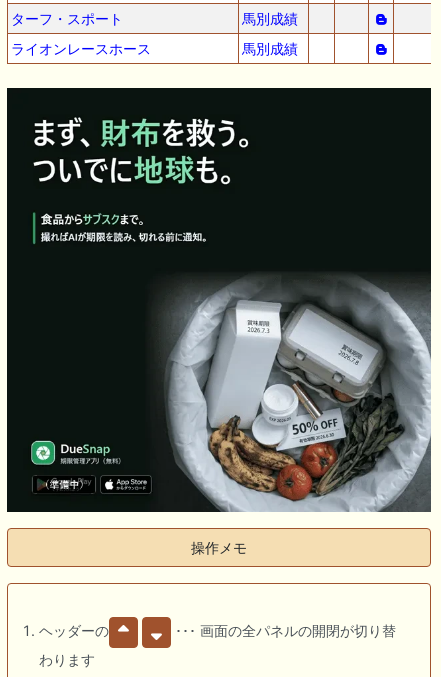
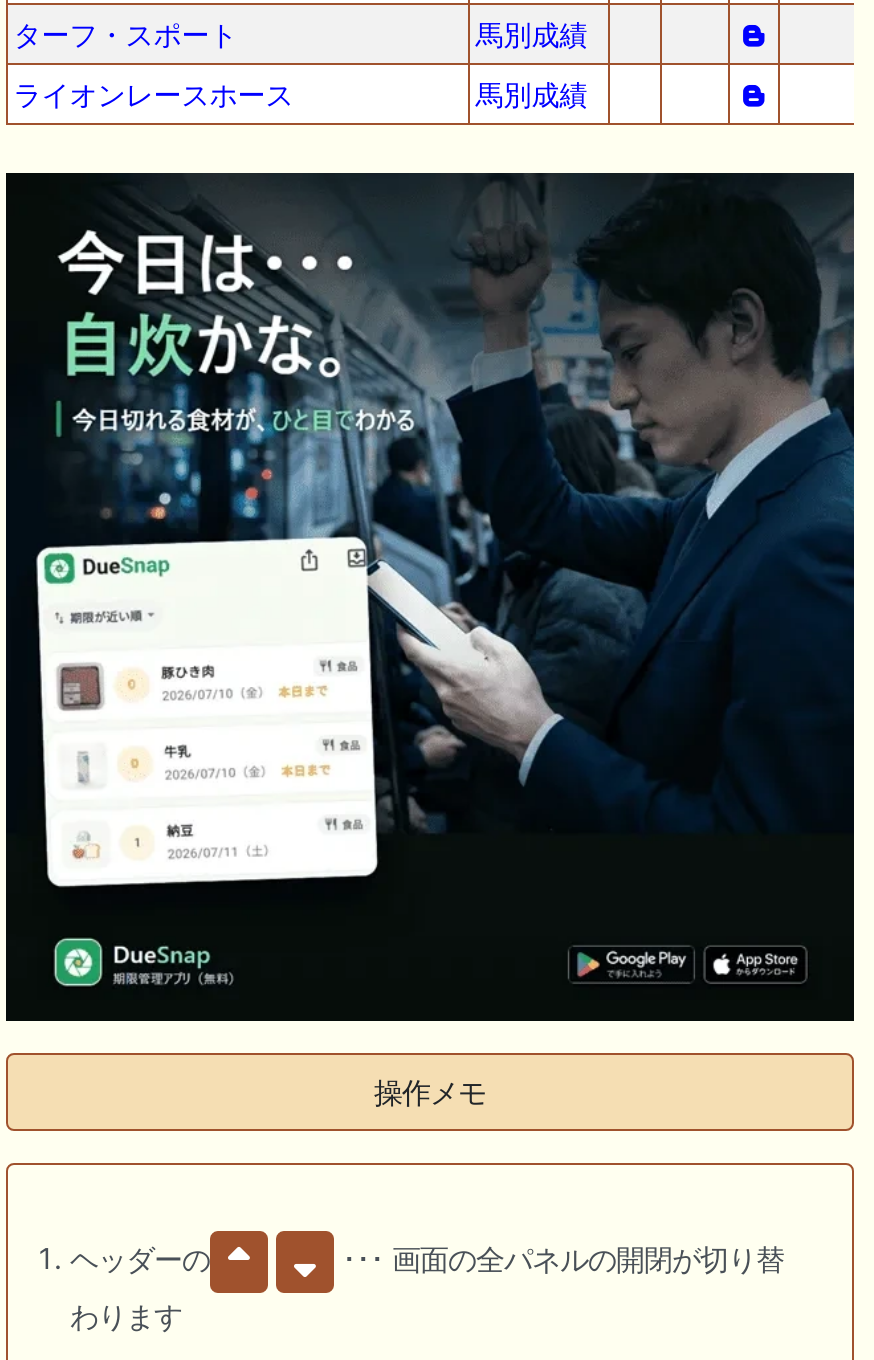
[22,90,432,513] [image] -> [34,175,856,1023] [image]

